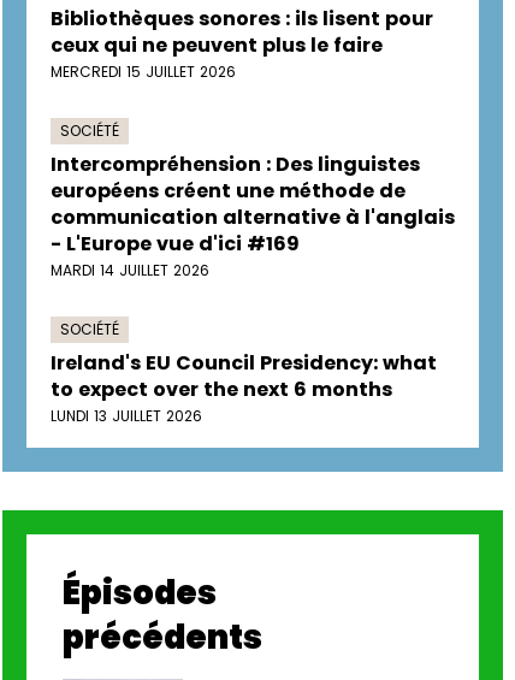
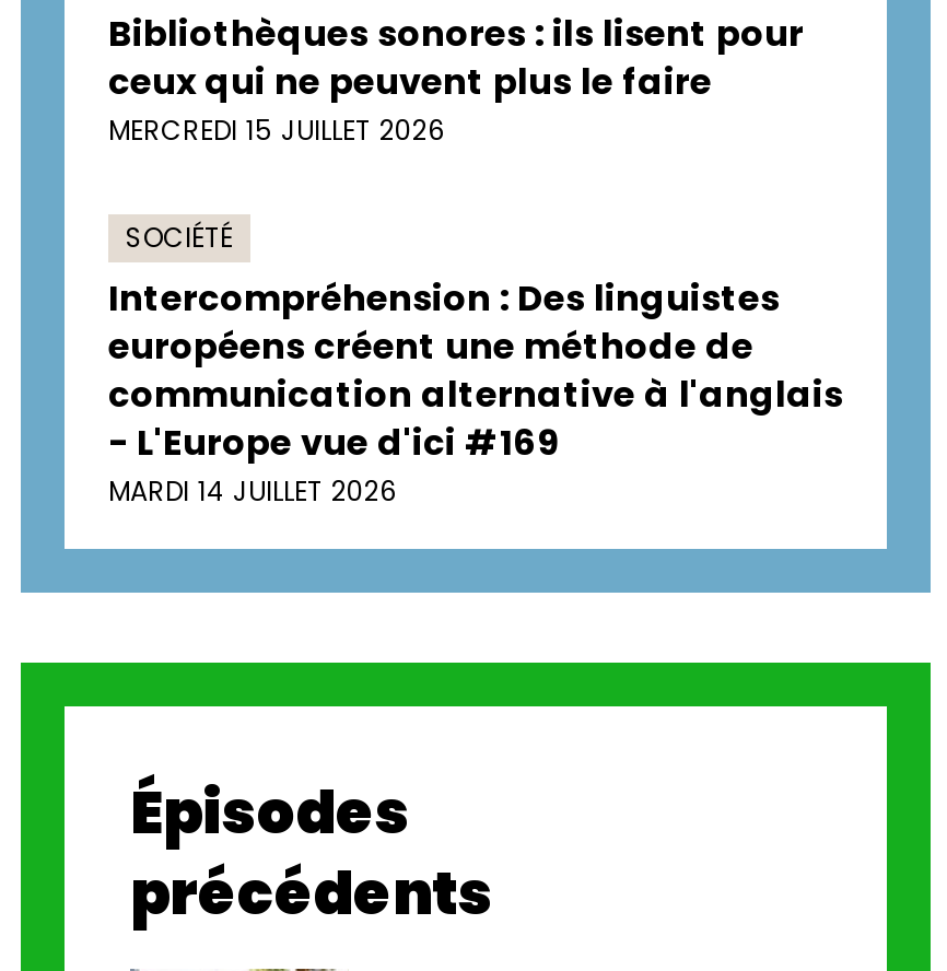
[51,319,437,426] SOCIÉTÉ | Ireland's EU Council Presidency: what | to expect over the next 6 months | LUNDI 13 JUILLET 2026 -> none

